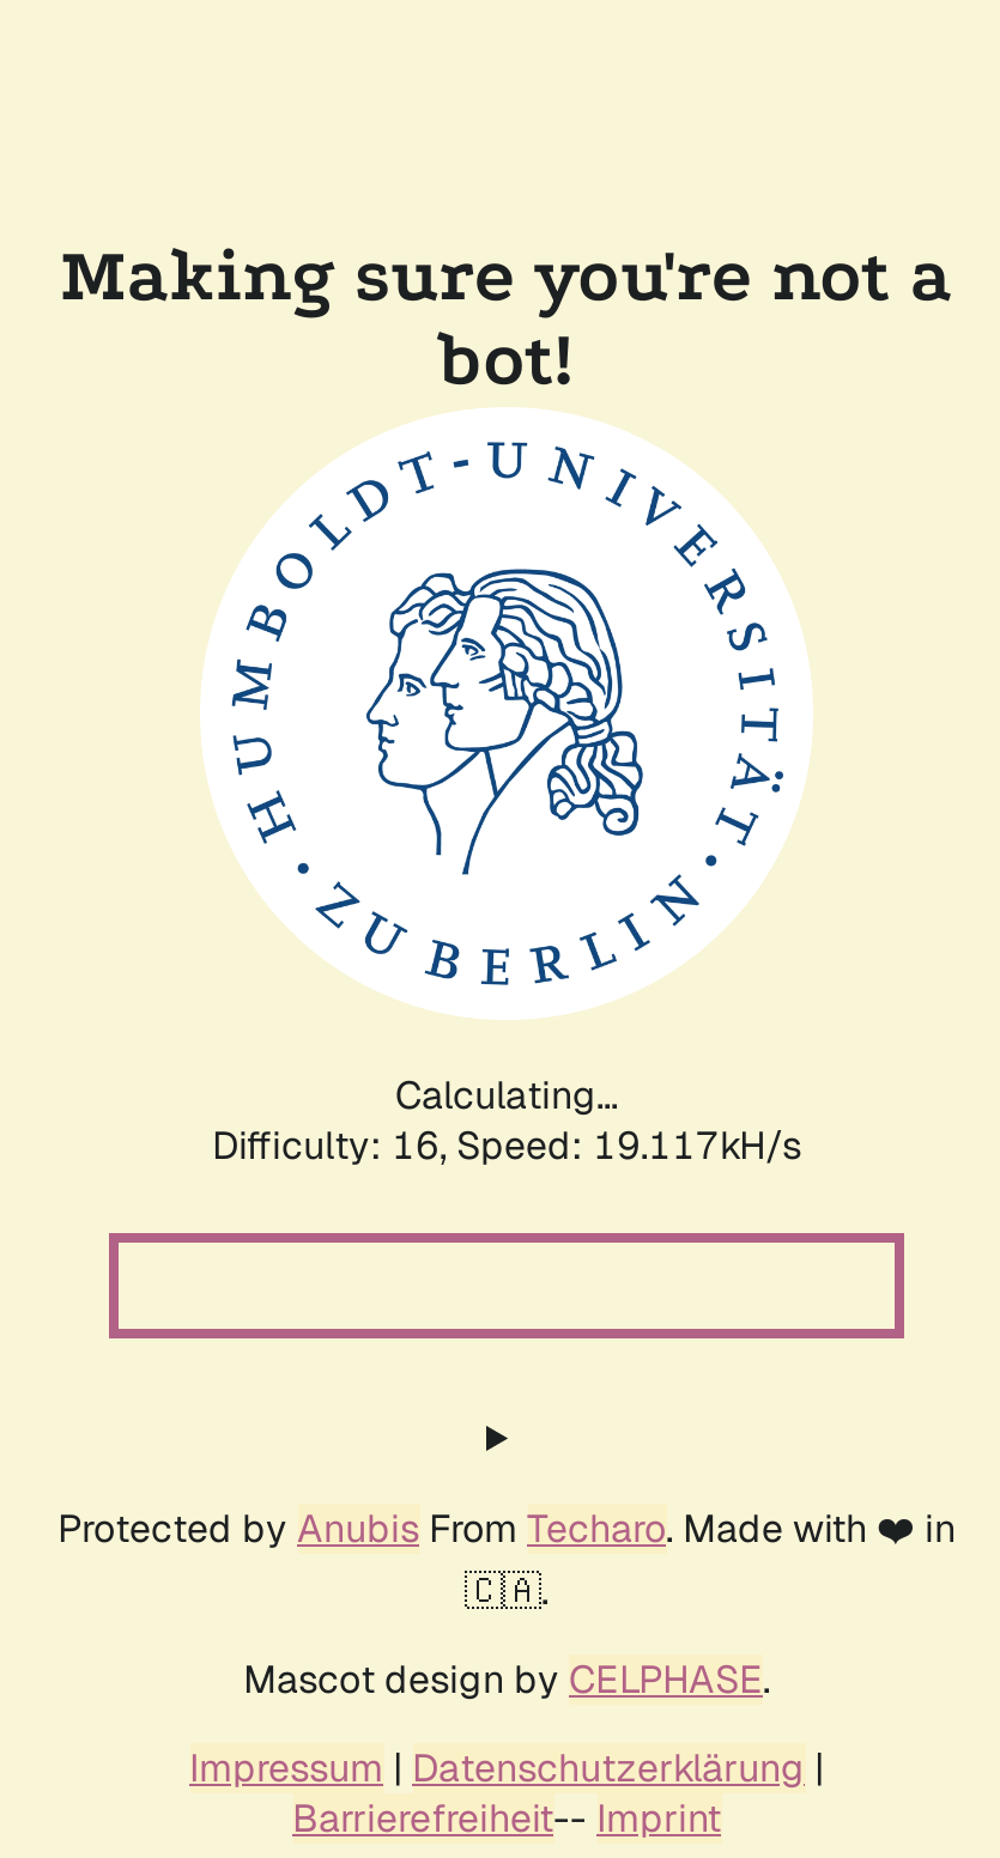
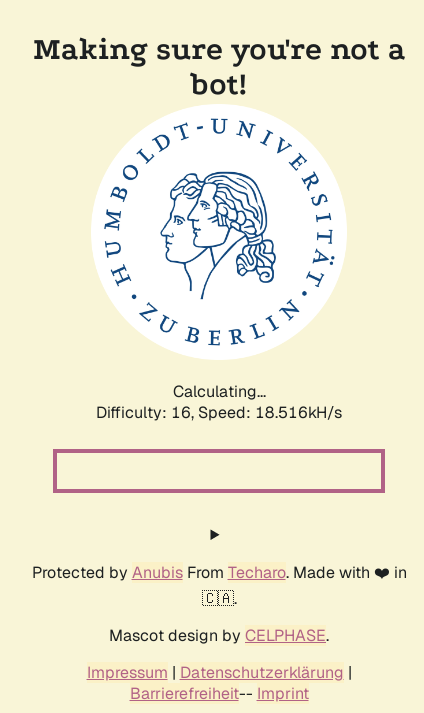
[212,1121,801,1171] Difficulty: 16, Speed: 19.117kH/s -> [96,402,342,423] Difficulty: 16, Speed: 18.516kH/s

